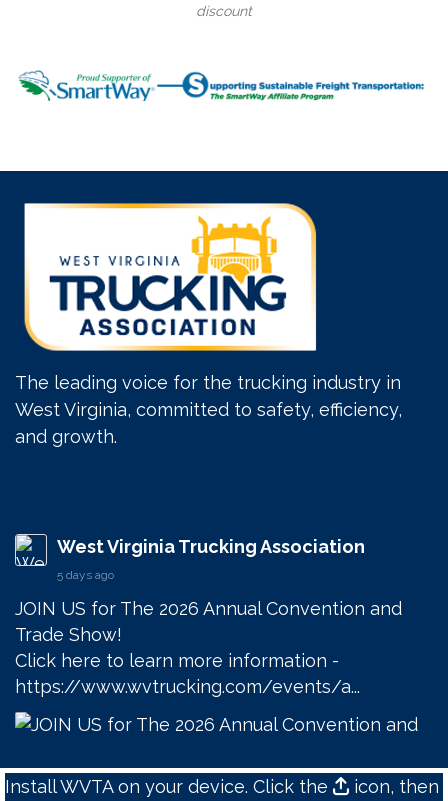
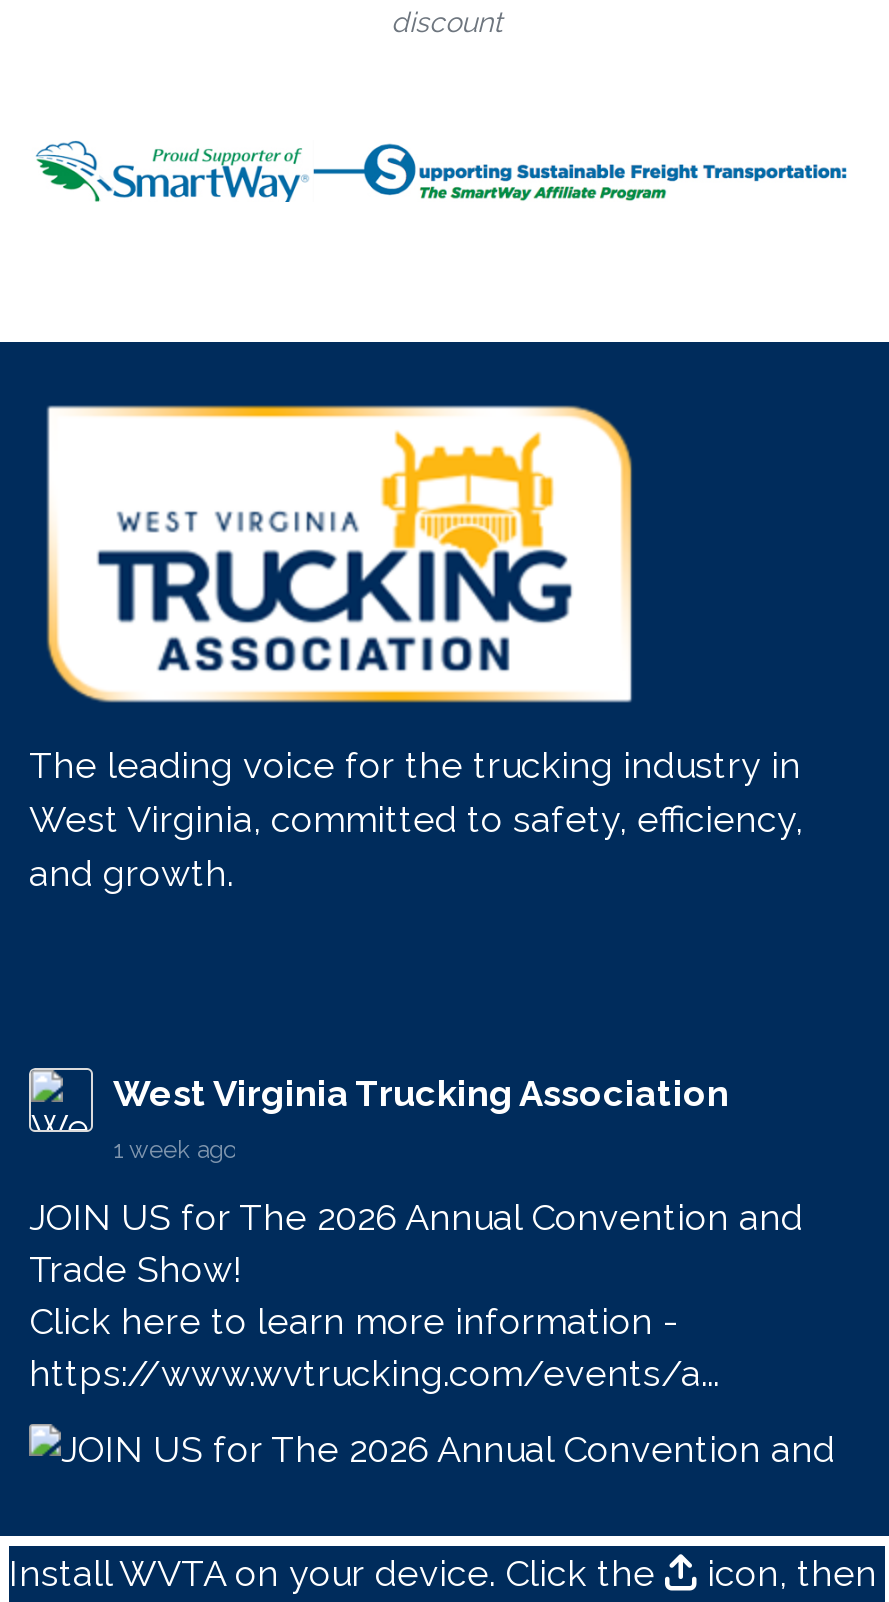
[57,568,114,582] 5 days ago -> [113,1137,235,1165] 1 week ago

